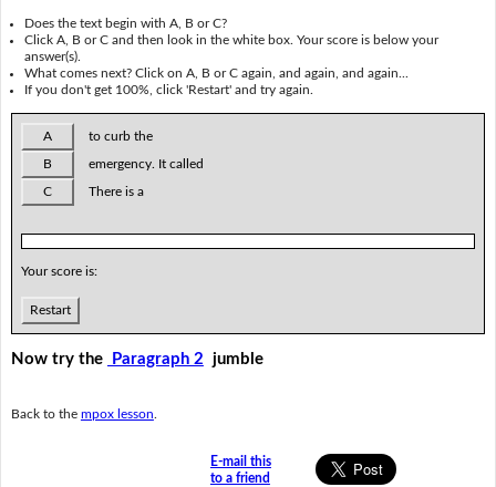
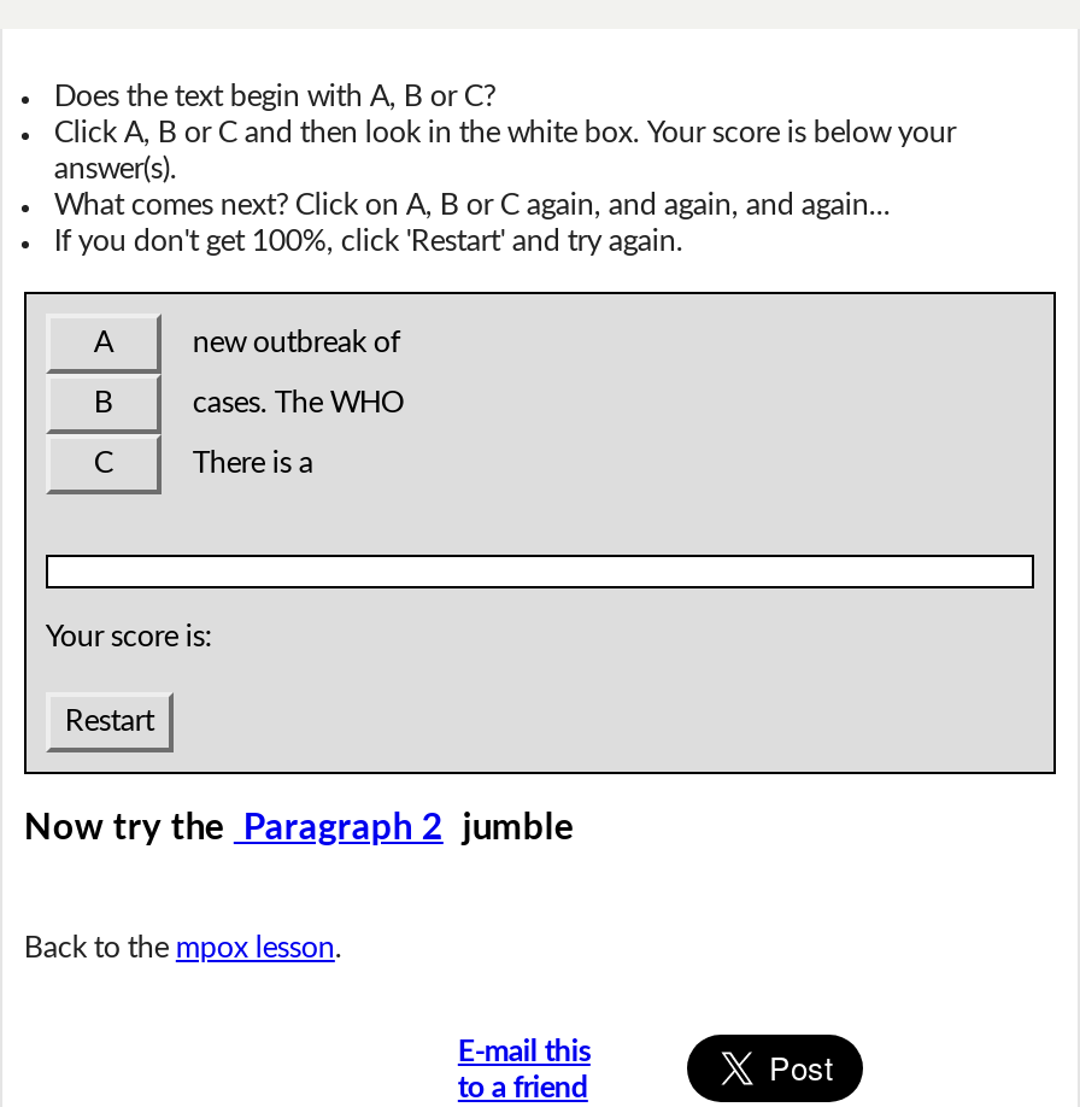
[88,129,153,143] to curb the -> [193,328,400,357] new outbreak of
[88,157,204,170] emergency. It called -> [193,388,405,417] cases. The WHO

